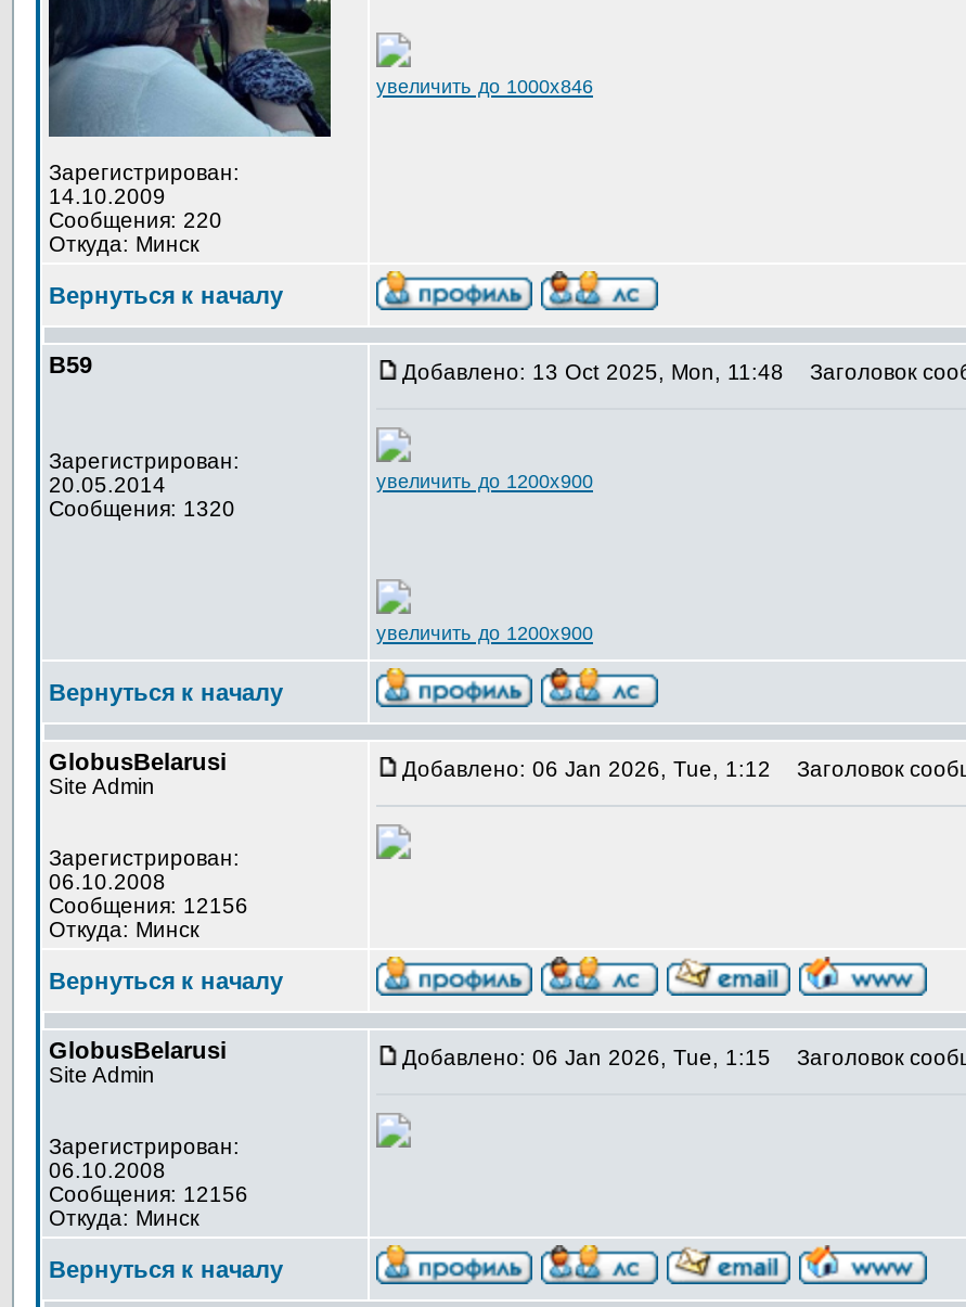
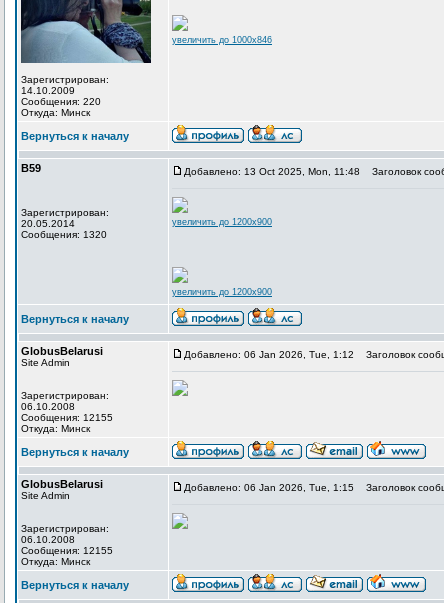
[49,894,248,918] Сообщения: 12156 -> [21,412,113,423] Сообщения: 12155
[49,1182,248,1206] Сообщения: 12156 -> [21,545,113,556] Сообщения: 12155

